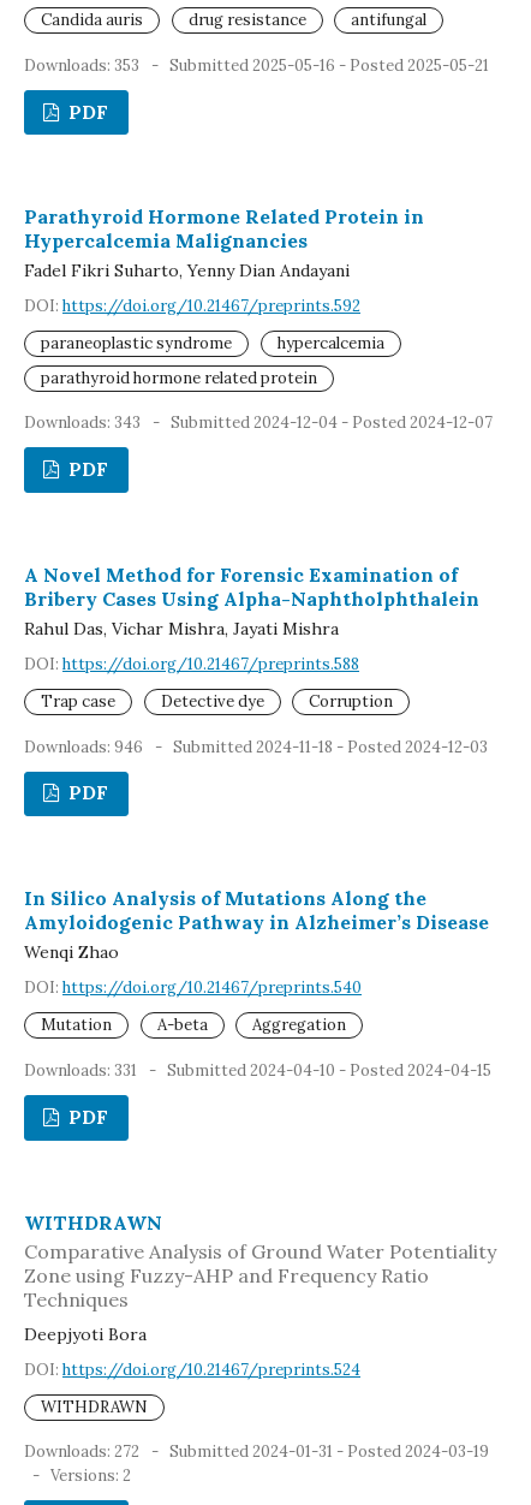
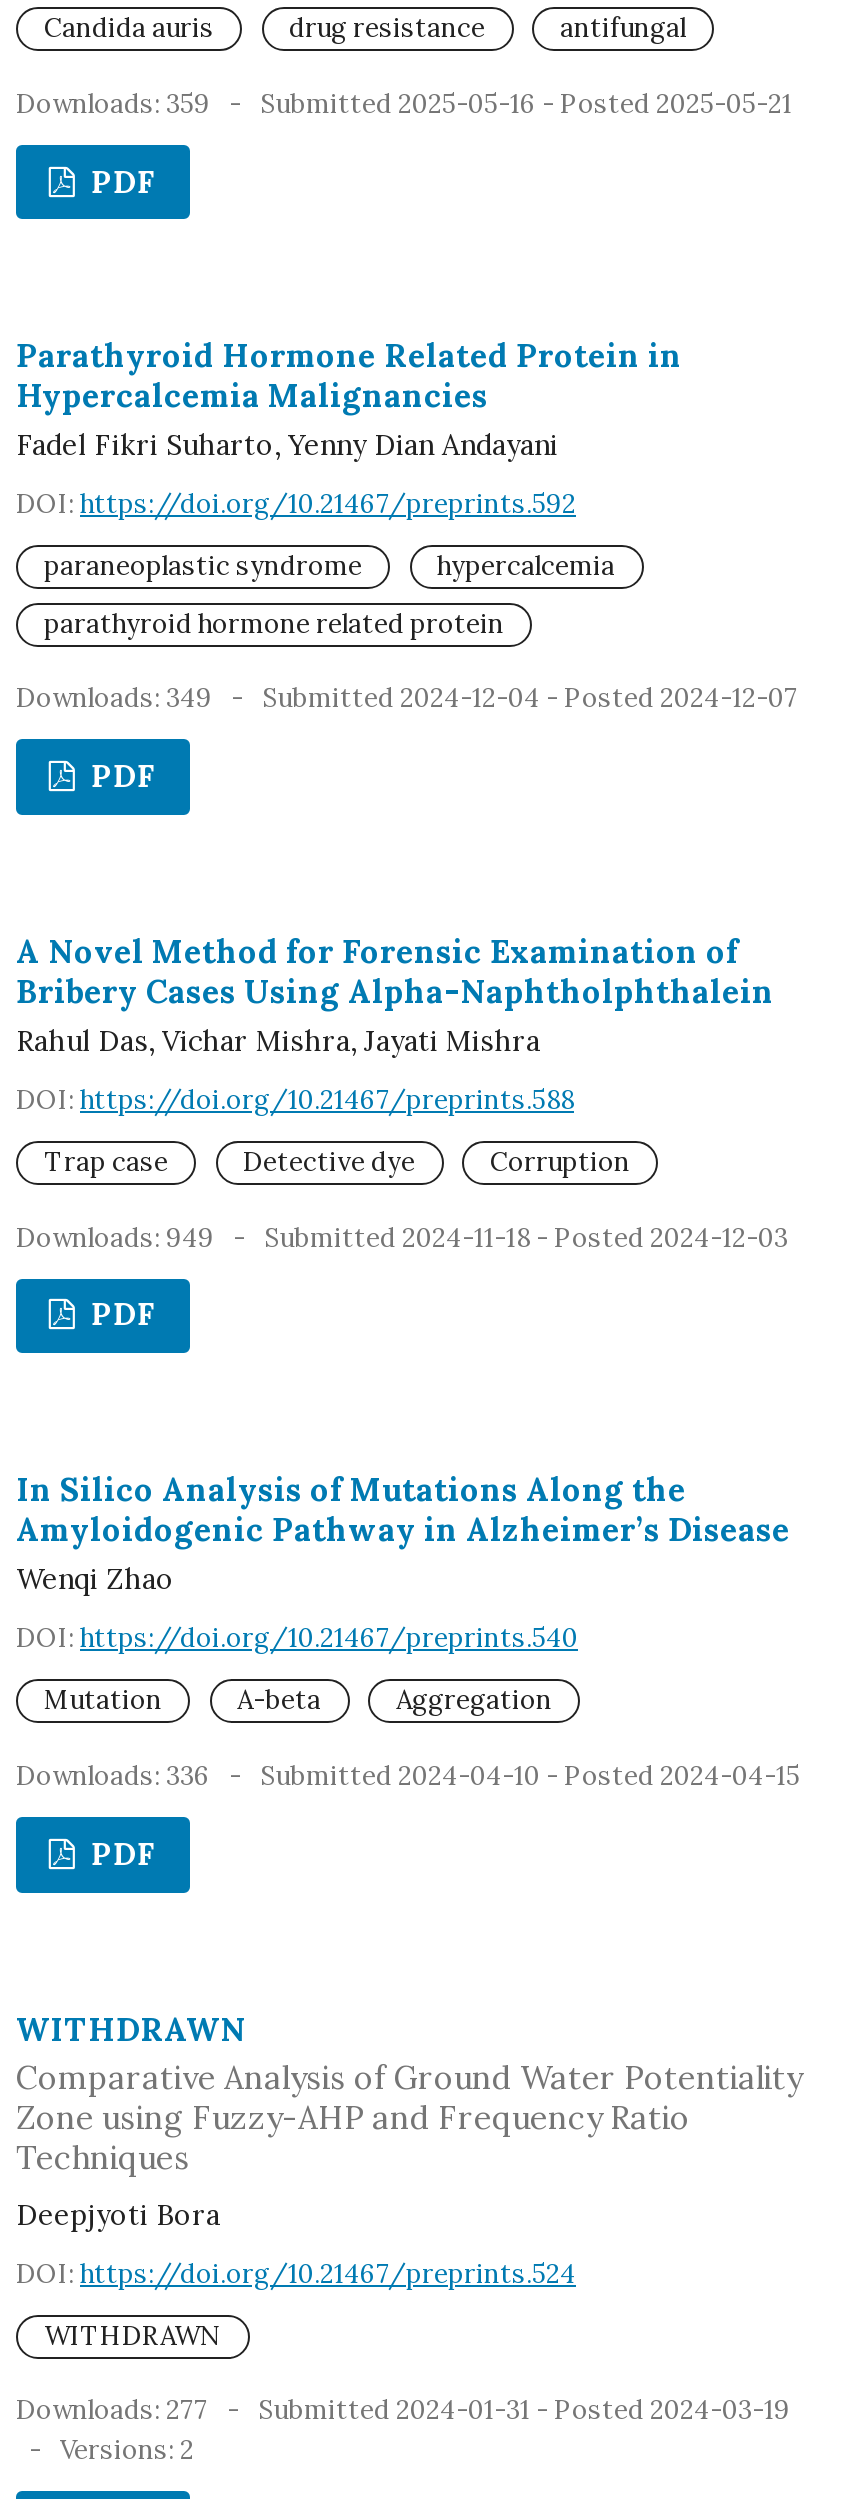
[24,55,489,75] Downloads: 353 - Submitted 2025-05-16 - Posted 2025-05-21 -> [16,87,792,121] Downloads: 359 - Submitted 2025-05-16 - Posted 2025-05-21
[24,413,493,433] Downloads: 343 - Submitted 2024-12-04 - Posted 2024-12-07 -> [16,682,798,716] Downloads: 349 - Submitted 2024-12-04 - Posted 2024-12-07
[24,736,488,757] Downloads: 946 - Submitted 2024-11-18 - Posted 2024-12-03 -> [16,1220,788,1254] Downloads: 949 - Submitted 2024-11-18 - Posted 2024-12-03
[24,1060,491,1080] Downloads: 331 - Submitted 2024-04-10 - Posted 2024-04-15 -> [16,1759,800,1793] Downloads: 336 - Submitted 2024-04-10 - Posted 2024-04-15
[24,1441,489,1462] Downloads: 272 - Submitted 2024-01-31 - Posted 2024-03-19 -> [16,2393,790,2427] Downloads: 277 - Submitted 2024-01-31 - Posted 2024-03-19

